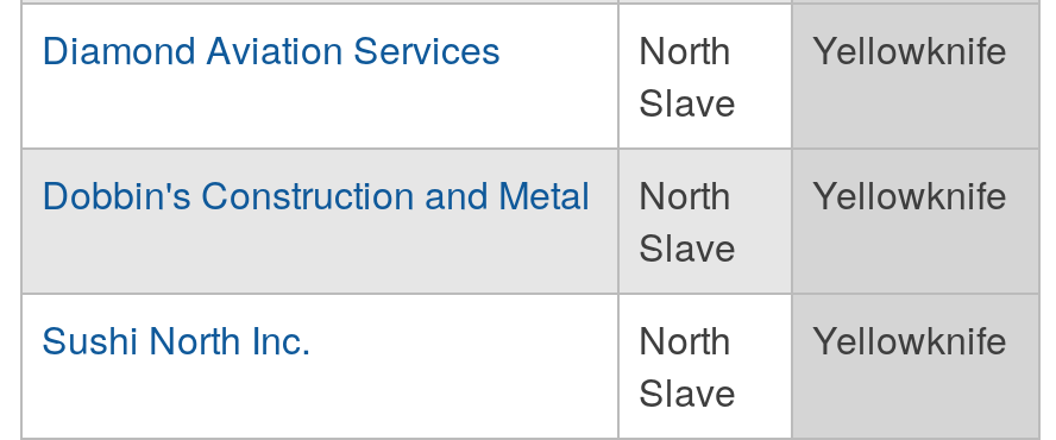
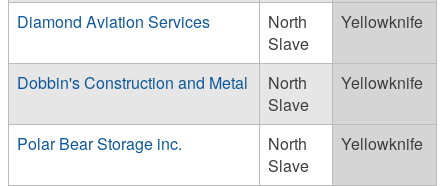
[42,311,310,365] Sushi North Inc. -> [17,132,182,155] Polar Bear Storage inc.

